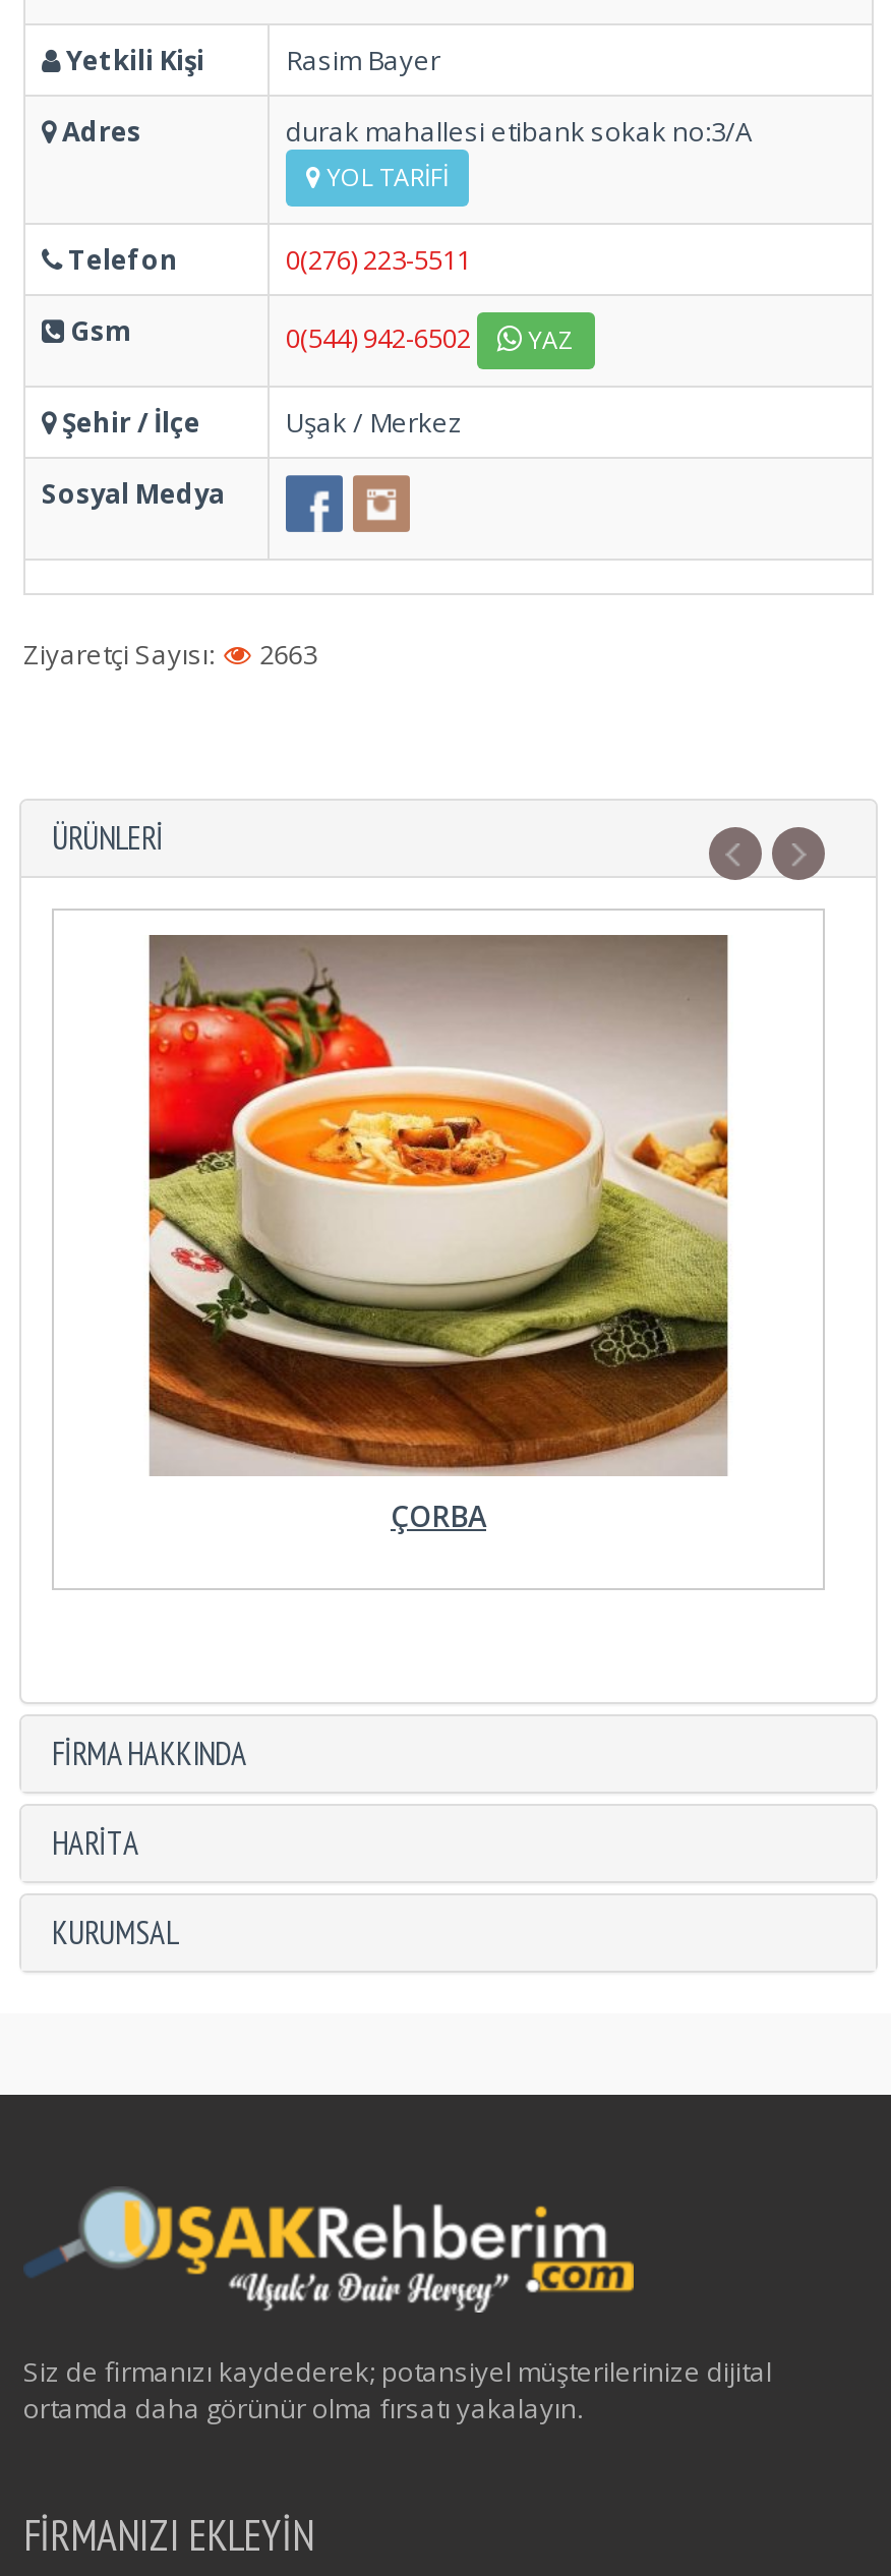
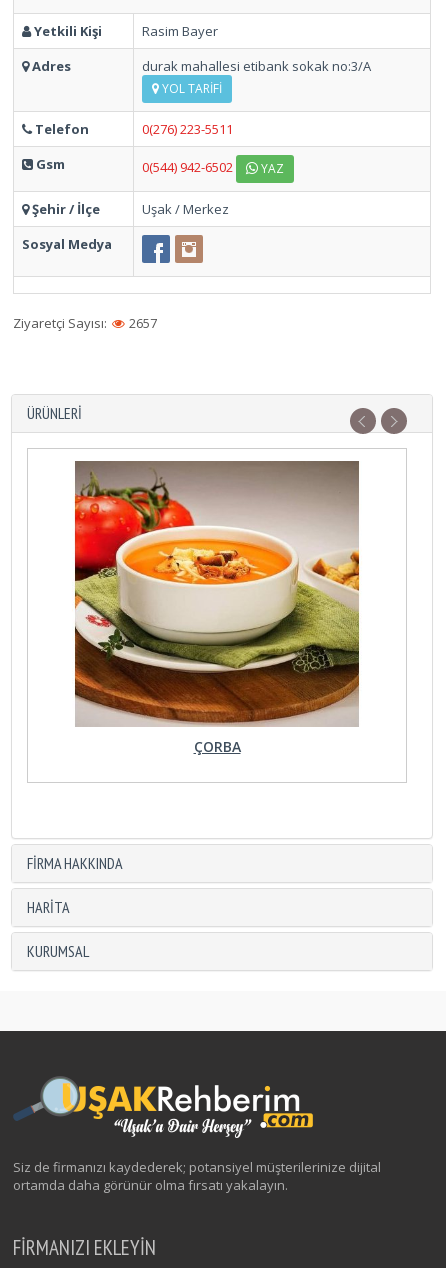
[23,636,317,673] Ziyaretçi Sayısı: 2663 -> [13,314,157,332] Ziyaretçi Sayısı: 2657

